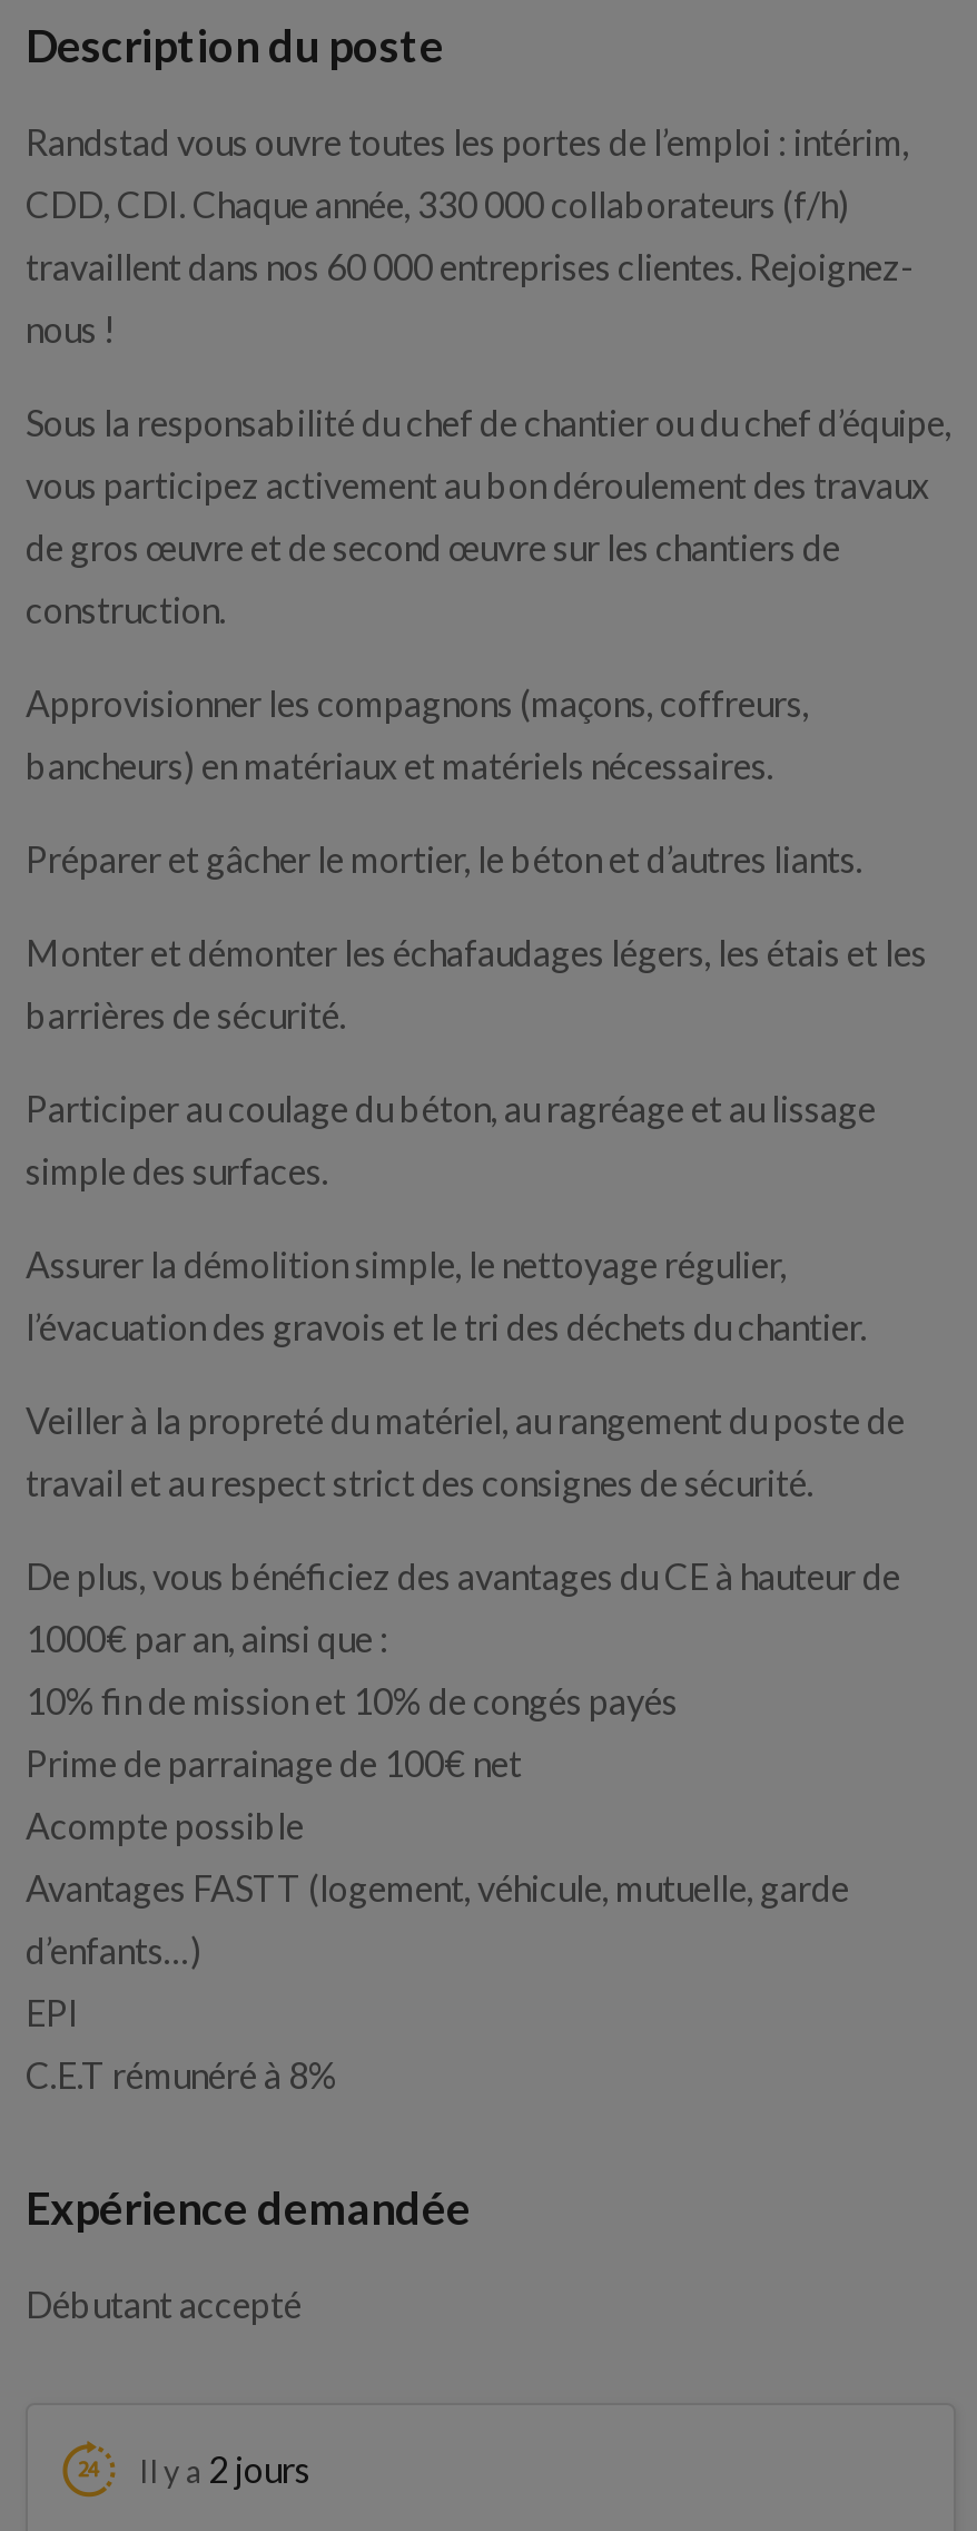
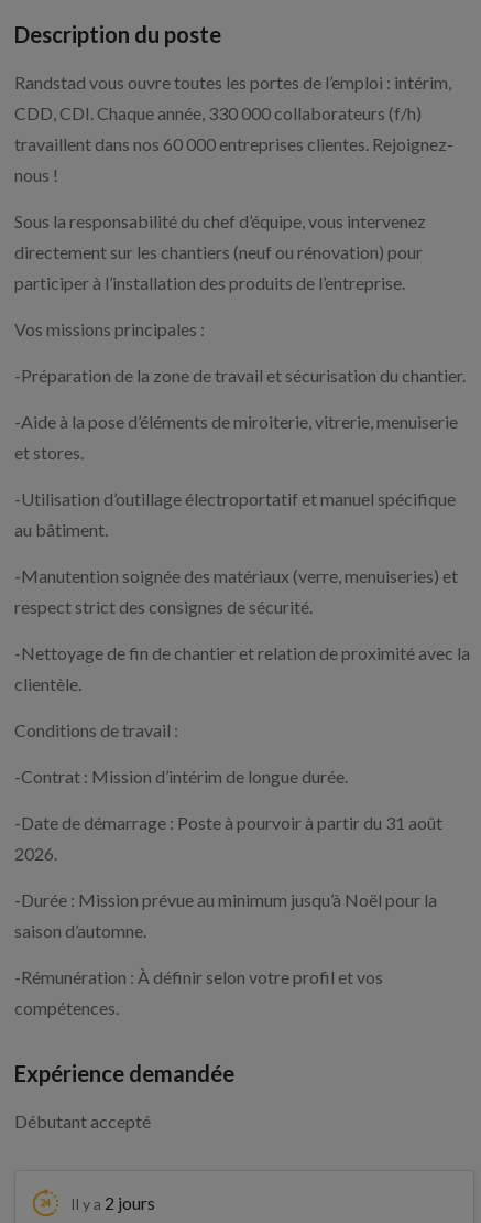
[26,401,951,2095] Sous la responsabilité du chef de chantier ou du chef d’équipe, | vous participez activement au bon déroulement des travaux | de gros œuvre et de second œuvre sur les chantiers de | construction. | Approvisionner les compagnons (maçons, coffreurs, | bancheurs) en matériaux et matériels nécessaires. | Préparer et gâcher le mortier, le béton et d’autres liants. | Monter et démonter les échafaudages légers, les étais et les | barrières de sécurité. | Participer au coulage du béton, au ragréage et au lissage | simple des surfaces. | Assurer la démolition simple, le nettoyage régulier, | l’évacuation des gravois et le tri des déchets du chantier. | Veiller à la propreté du matériel, au rangement du poste de | travail et au respect strict des consignes de sécurité. | De plus, vous bénéficiez des avantages du CE à hauteur de | 1000€ par an, ainsi que : | 10% fin de mission et 10% de congés payés | Prime de parrainage de 100€ net | Acompte possible | Avantages FASTT (logement, véhicule, mutuelle, garde | d’enfants…) | EPI | C.E.T rémunéré à 8% -> [14,210,470,1018] Sous la responsabilité du chef d’équipe, vous intervenez | directement sur les chantiers (neuf ou rénovation) pour | participer à l’installation des produits de l’entreprise. | Vos missions principales : | -Préparation de la zone de travail et sécurisation du chantier. | -Aide à la pose d’éléments de miroiterie, vitrerie, menuiserie | et stores. | -Utilisation d’outillage électroportatif et manuel spécifique | au bâtiment. | -Manutention soignée des matériaux (verre, menuiseries) et | respect strict des consignes de sécurité. | -Nettoyage de fin de chantier et relation de proximité avec la | clientèle. | Conditions de travail : | -Contrat : Mission d’intérim de longue durée. | -Date de démarrage : Poste à pourvoir à partir du 31 août | 2026. | -Durée : Mission prévue au minimum jusqu’à Noël pour la | saison d’automne. | -Rémunération : À définir selon votre profil et vos | compétences.

